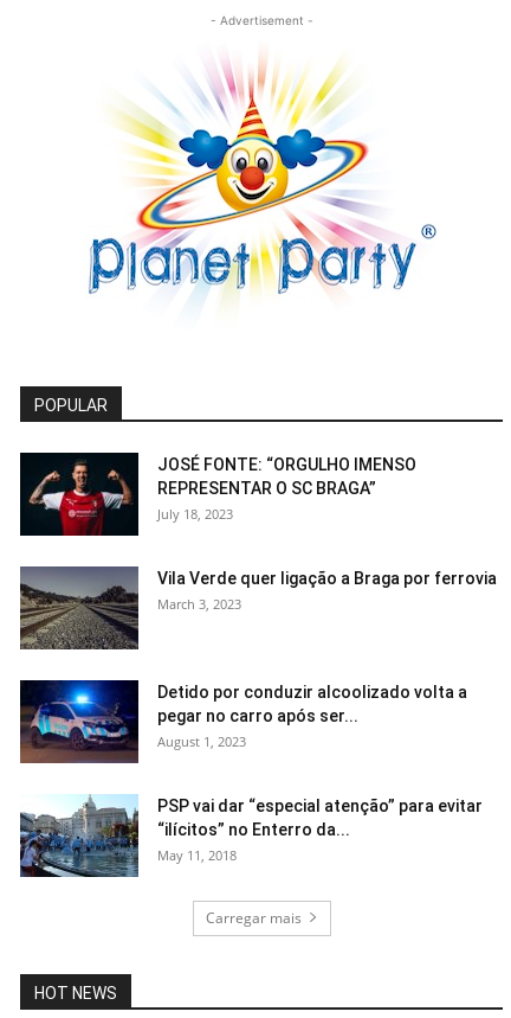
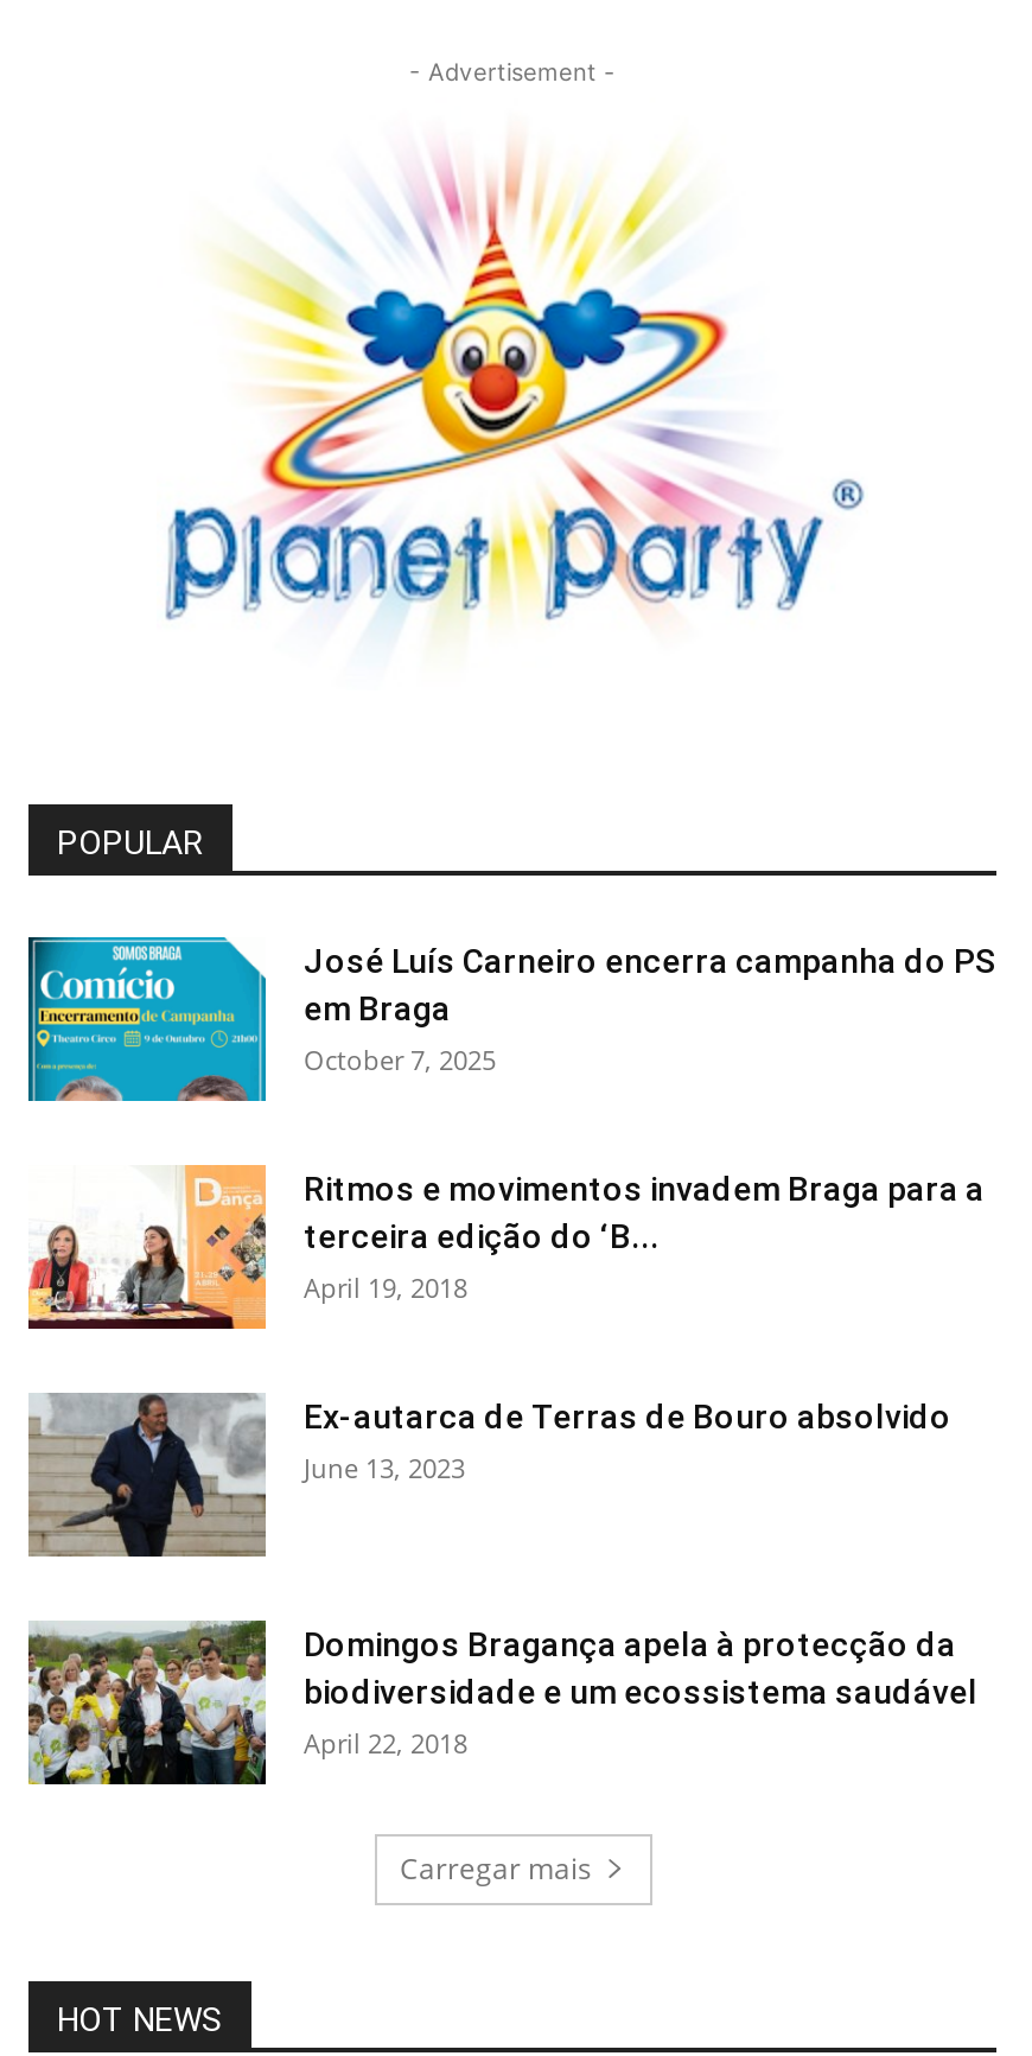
[19,452,416,537] [image] | JOSÉ FONTE: “ORGULHO IMENSO | REPRESENTAR O SC BRAGA” | July 18, 2023 -> [26,935,996,1103] [image] | José Luís Carneiro encerra campanha do PS | em Braga | October 7, 2025
[19,565,497,651] [image] | Vila Verde quer ligação a Braga por ferrovia | March 3, 2023 -> [26,1163,985,1331] [image] | Ritmos e movimentos invadem Braga para a | terceira edição do ‘B... | April 19, 2018
[19,679,467,763] [image] | Detido por conduzir alcoolizado volta a | pegar no carro após ser... | August 1, 2023 -> [28,1390,951,1557] [image] | Ex-autarca de Terras de Bouro absolvido | June 13, 2023
[19,794,483,878] [image] | PSP vai dar “especial atenção” para evitar | “ilícitos” no Enterro da... | May 11, 2018 -> [26,1618,977,1787] [image] | Domingos Bragança apela à protecção da | biodiversidade e um ecossistema saudável | April 22, 2018

